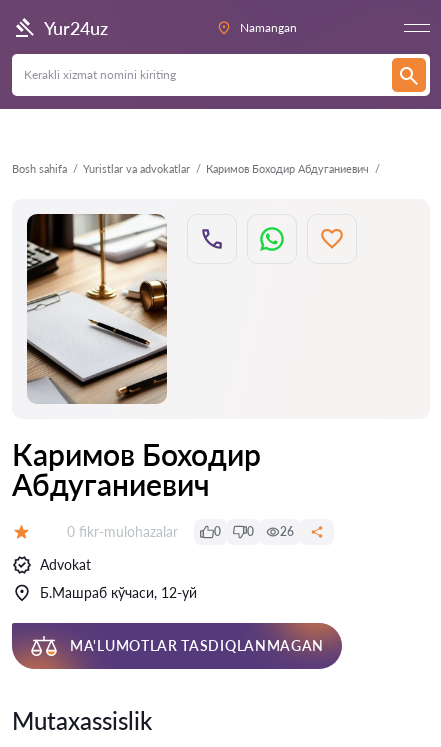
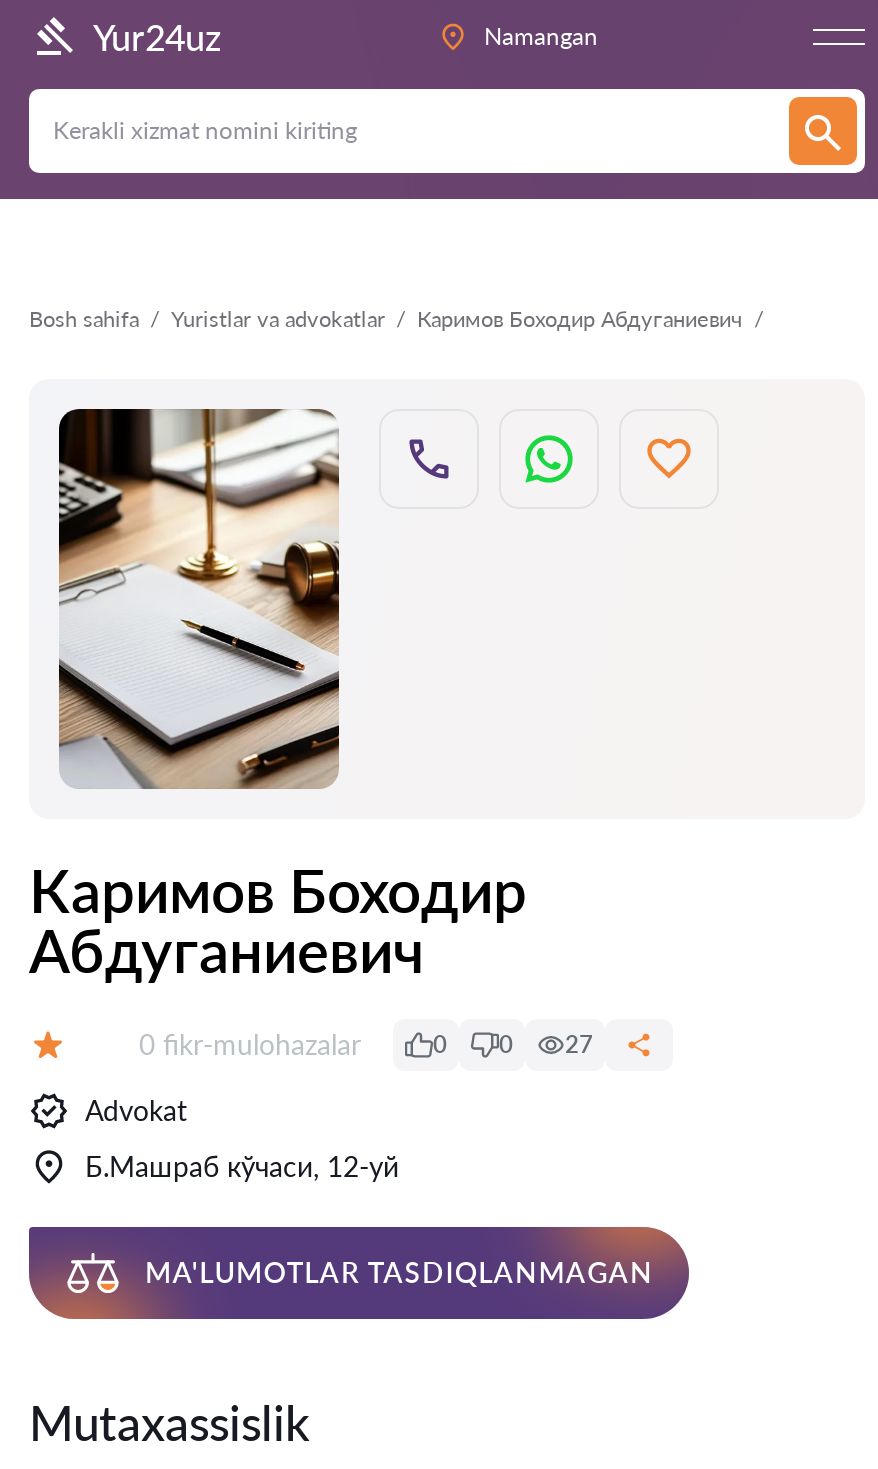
[280,524,294,539] 26 -> [565,1029,593,1059] 27

